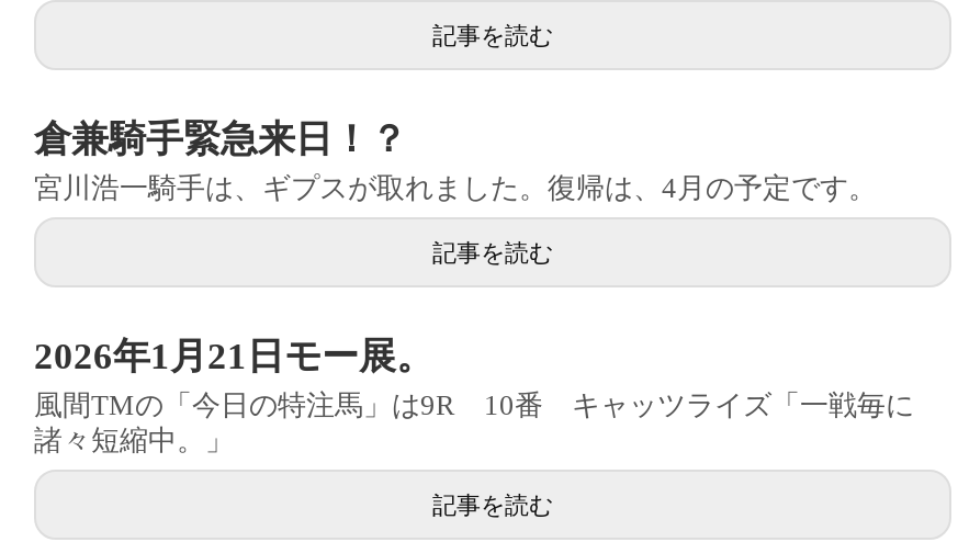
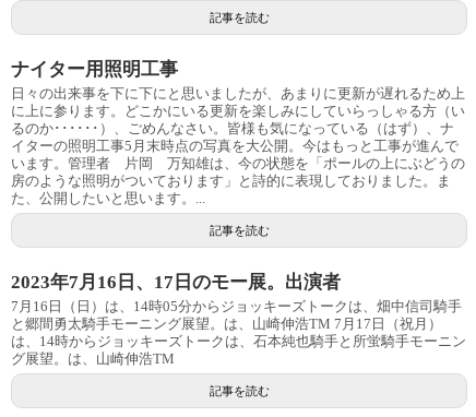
[34,118,877,204] 倉兼騎手緊急来日！？ | 宮川浩一騎手は、ギプスが取れました。復帰は、4月の予定です。 -> [11,59,465,206] ナイター用照明工事 | 日々の出来事を下に下にと思いましたが、あまりに更新が遅れるため上 | に上に参ります。どこかにいる更新を楽しみにしていらっしゃる方（い | るのか･･････）、ごめんなさい。皆様も気になっている（はず）、ナ | イターの照明工事5月末時点の写真を大公開。今はもっと工事が進んで | います。管理者 片岡 万知雄は、今の状態を「ポールの上にぶどうの | 房のような照明がついております」と詩的に表現しておりました。ま | た、公開したいと思います。...
[34,335,914,456] 2026年1月21日モー展。 | 風間TMの「今日の特注馬」は9R 10番 キャッツライズ「一戦毎に | 諸々短縮中。」 -> [11,272,466,367] 2023年7月16日、17日のモー展。出演者 | 7月16日（日）は、14時05分からジョッキーズトークは、畑中信司騎手 | と郷間勇太騎手モーニング展望。は、山崎伸浩TM 7月17日（祝月） | は、14時からジョッキーズトークは、石本純也騎手と所蛍騎手モーニン | グ展望。は、山崎伸浩TM

